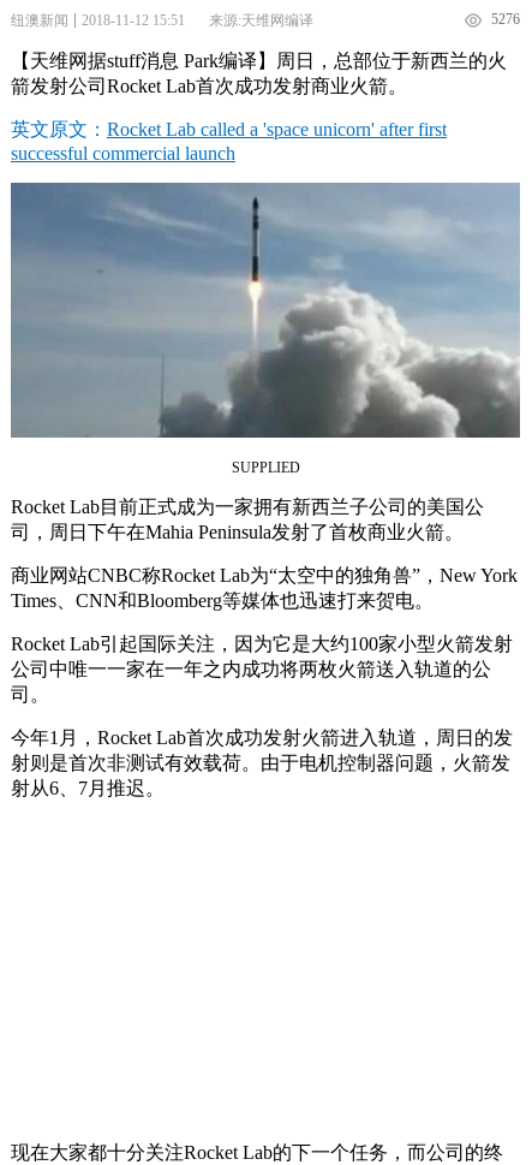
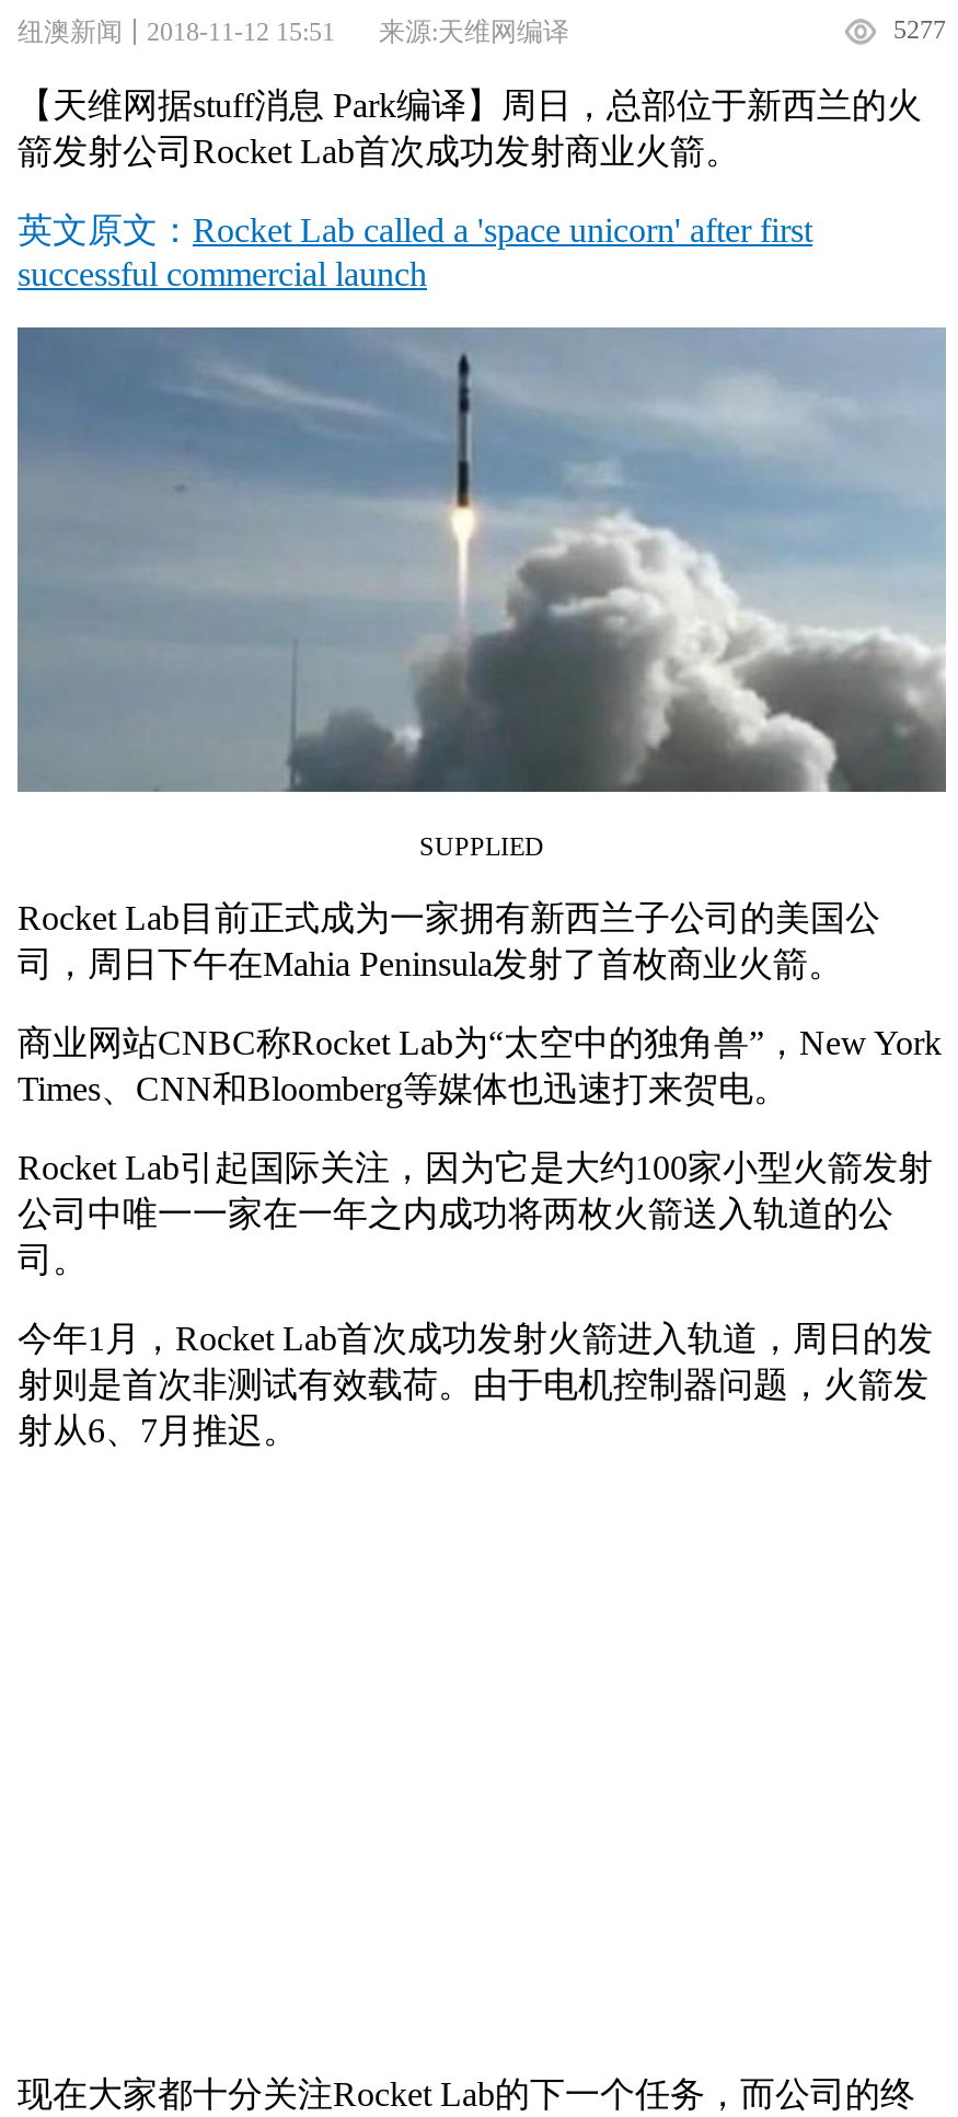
[491,11,520,28] 5276 -> [893,14,946,45] 5277

